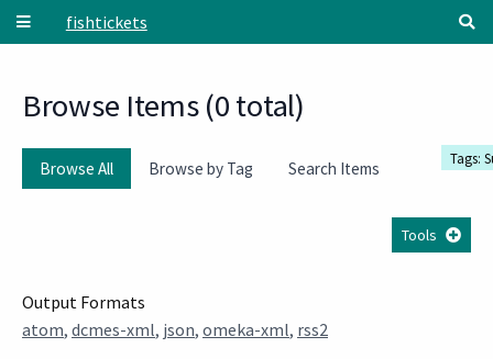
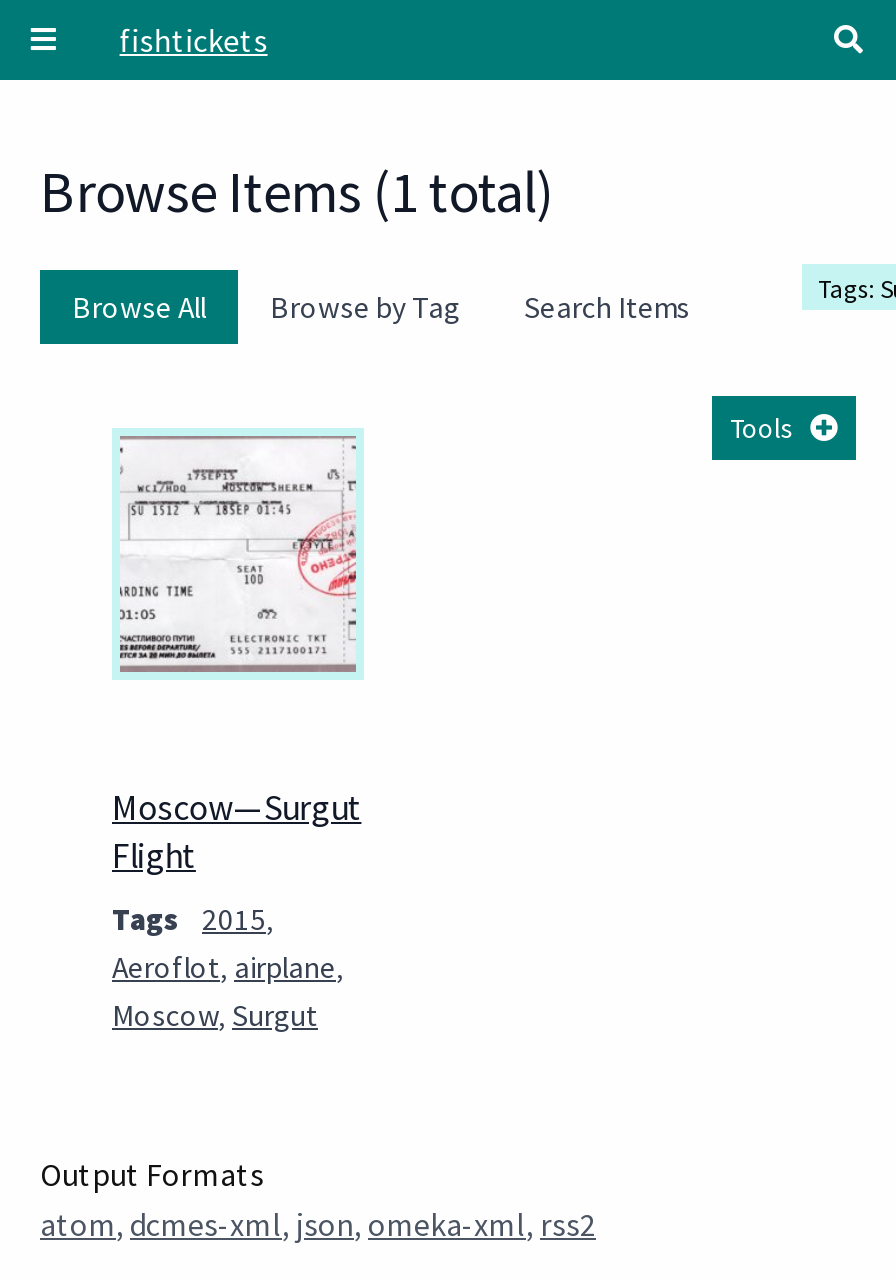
[22,86,304,126] Browse Items (0 total) -> [40,157,553,229] Browse Items (1 total)
none -> [112,785,361,1033] Moscow—Surgut | Flight | Tags 2015, | Aeroflot, airplane, | Moscow, Surgut
none -> [112,428,364,680] [image]

